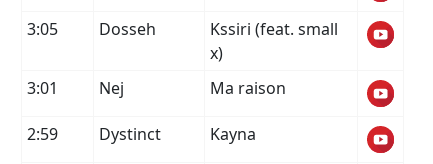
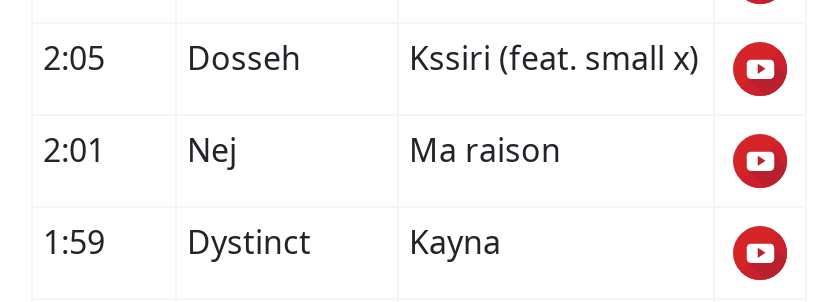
[27,18,156,40] 3:05 Dosseh -> [43,36,301,80] 2:05 Dosseh
[27,77,124,99] 3:01 Nej -> [43,128,237,172] 2:01 Nej
[27,123,161,145] 2:59 Dystinct -> [43,220,311,264] 1:59 Dystinct

